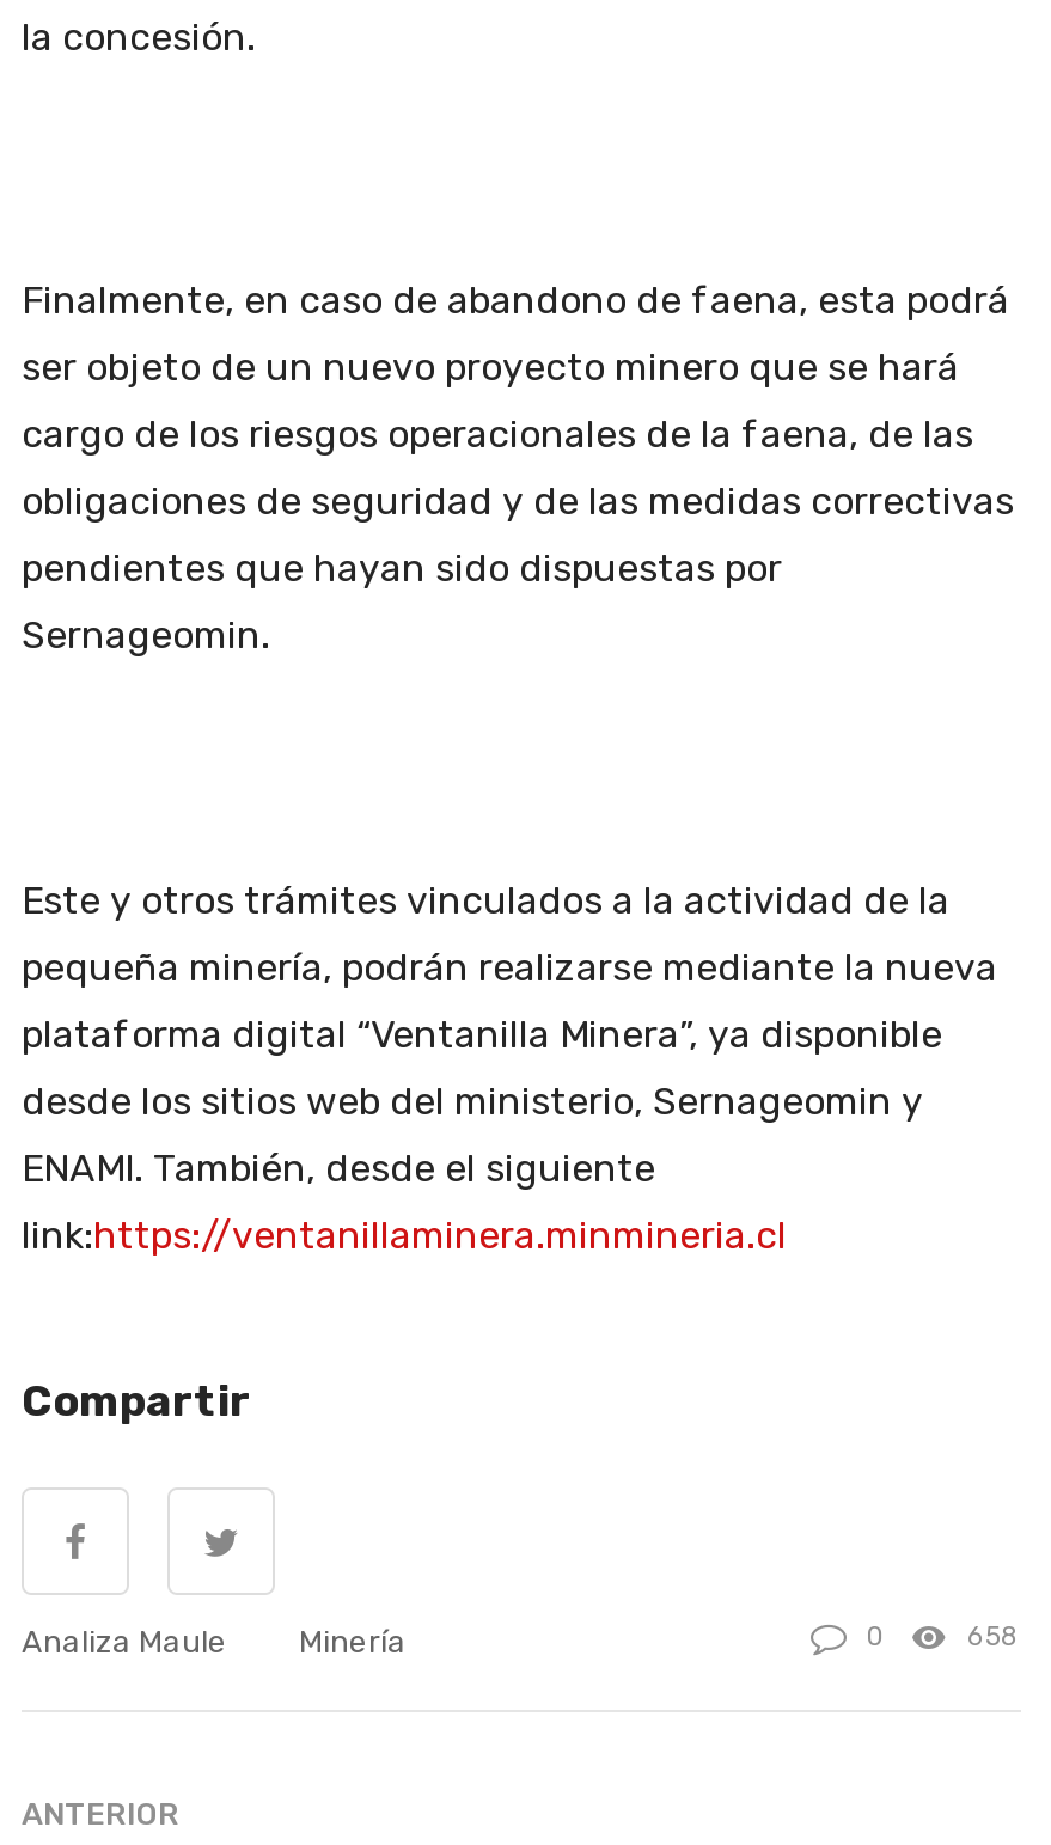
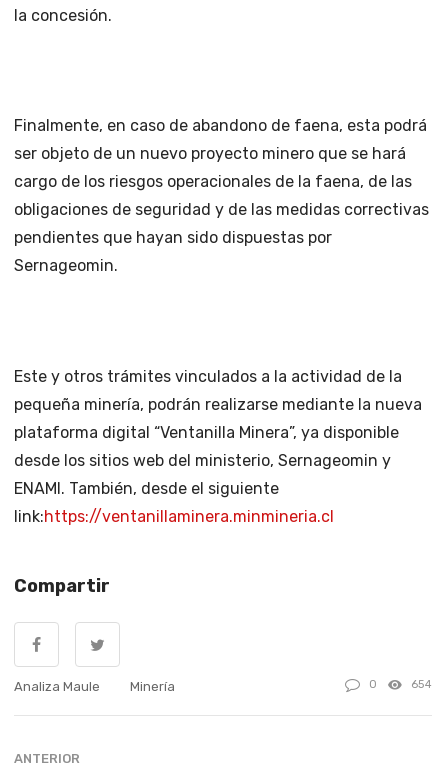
[967,1620,1021,1652] 658 -> [410,678,432,691] 654

